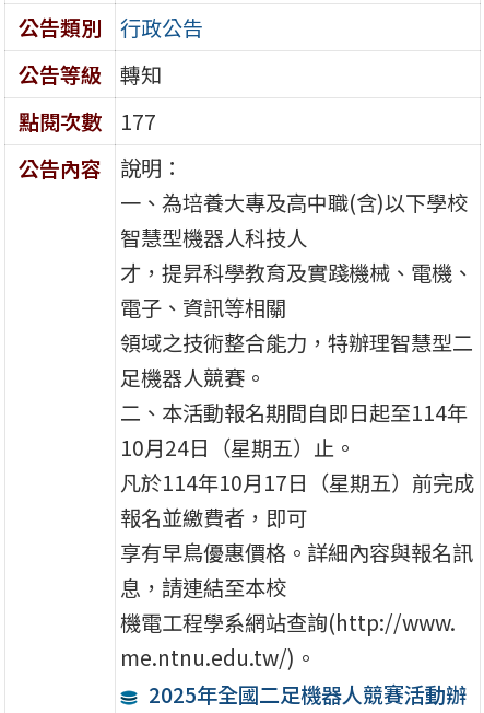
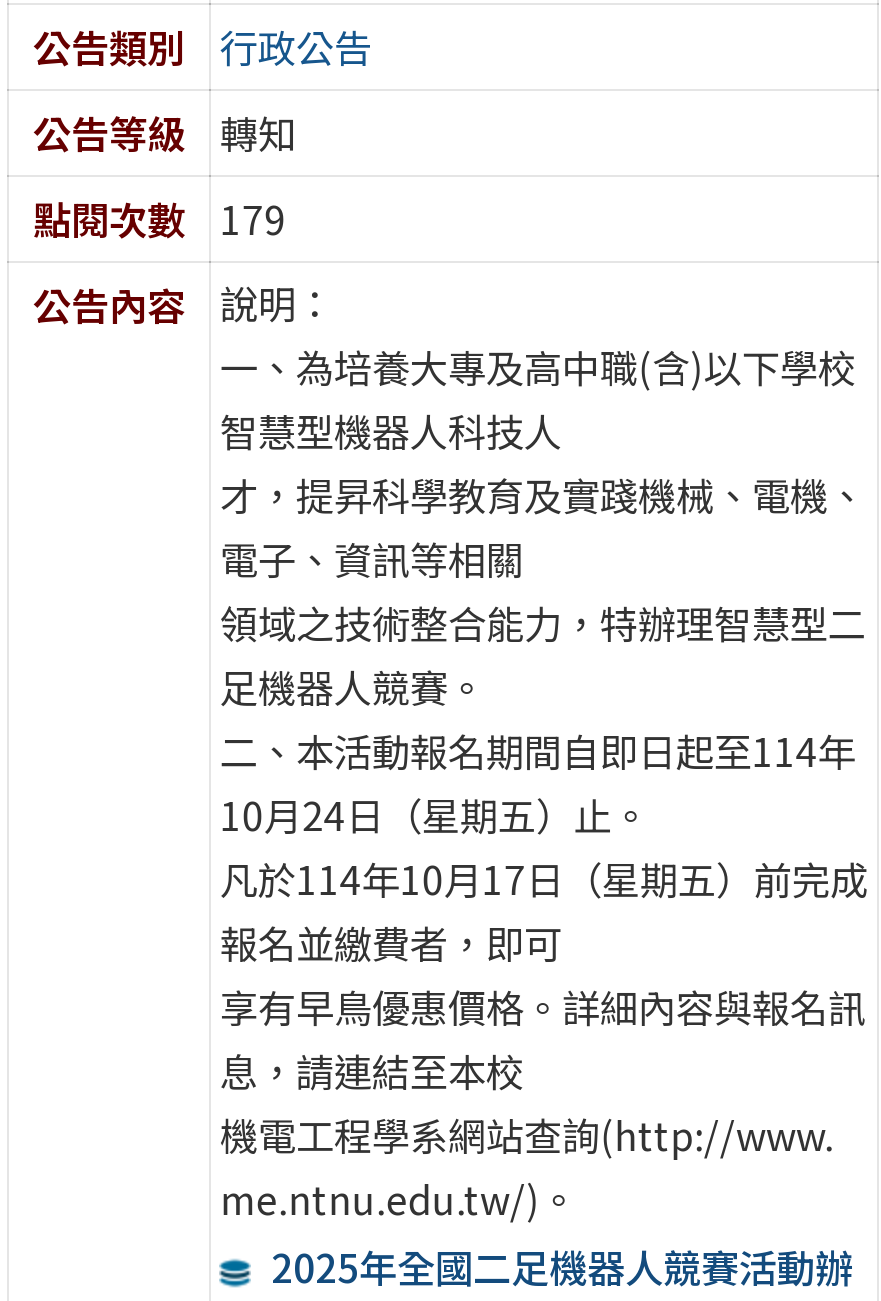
[19,106,157,137] 點閱次數 177 -> [33,191,286,247] 點閱次數 179

